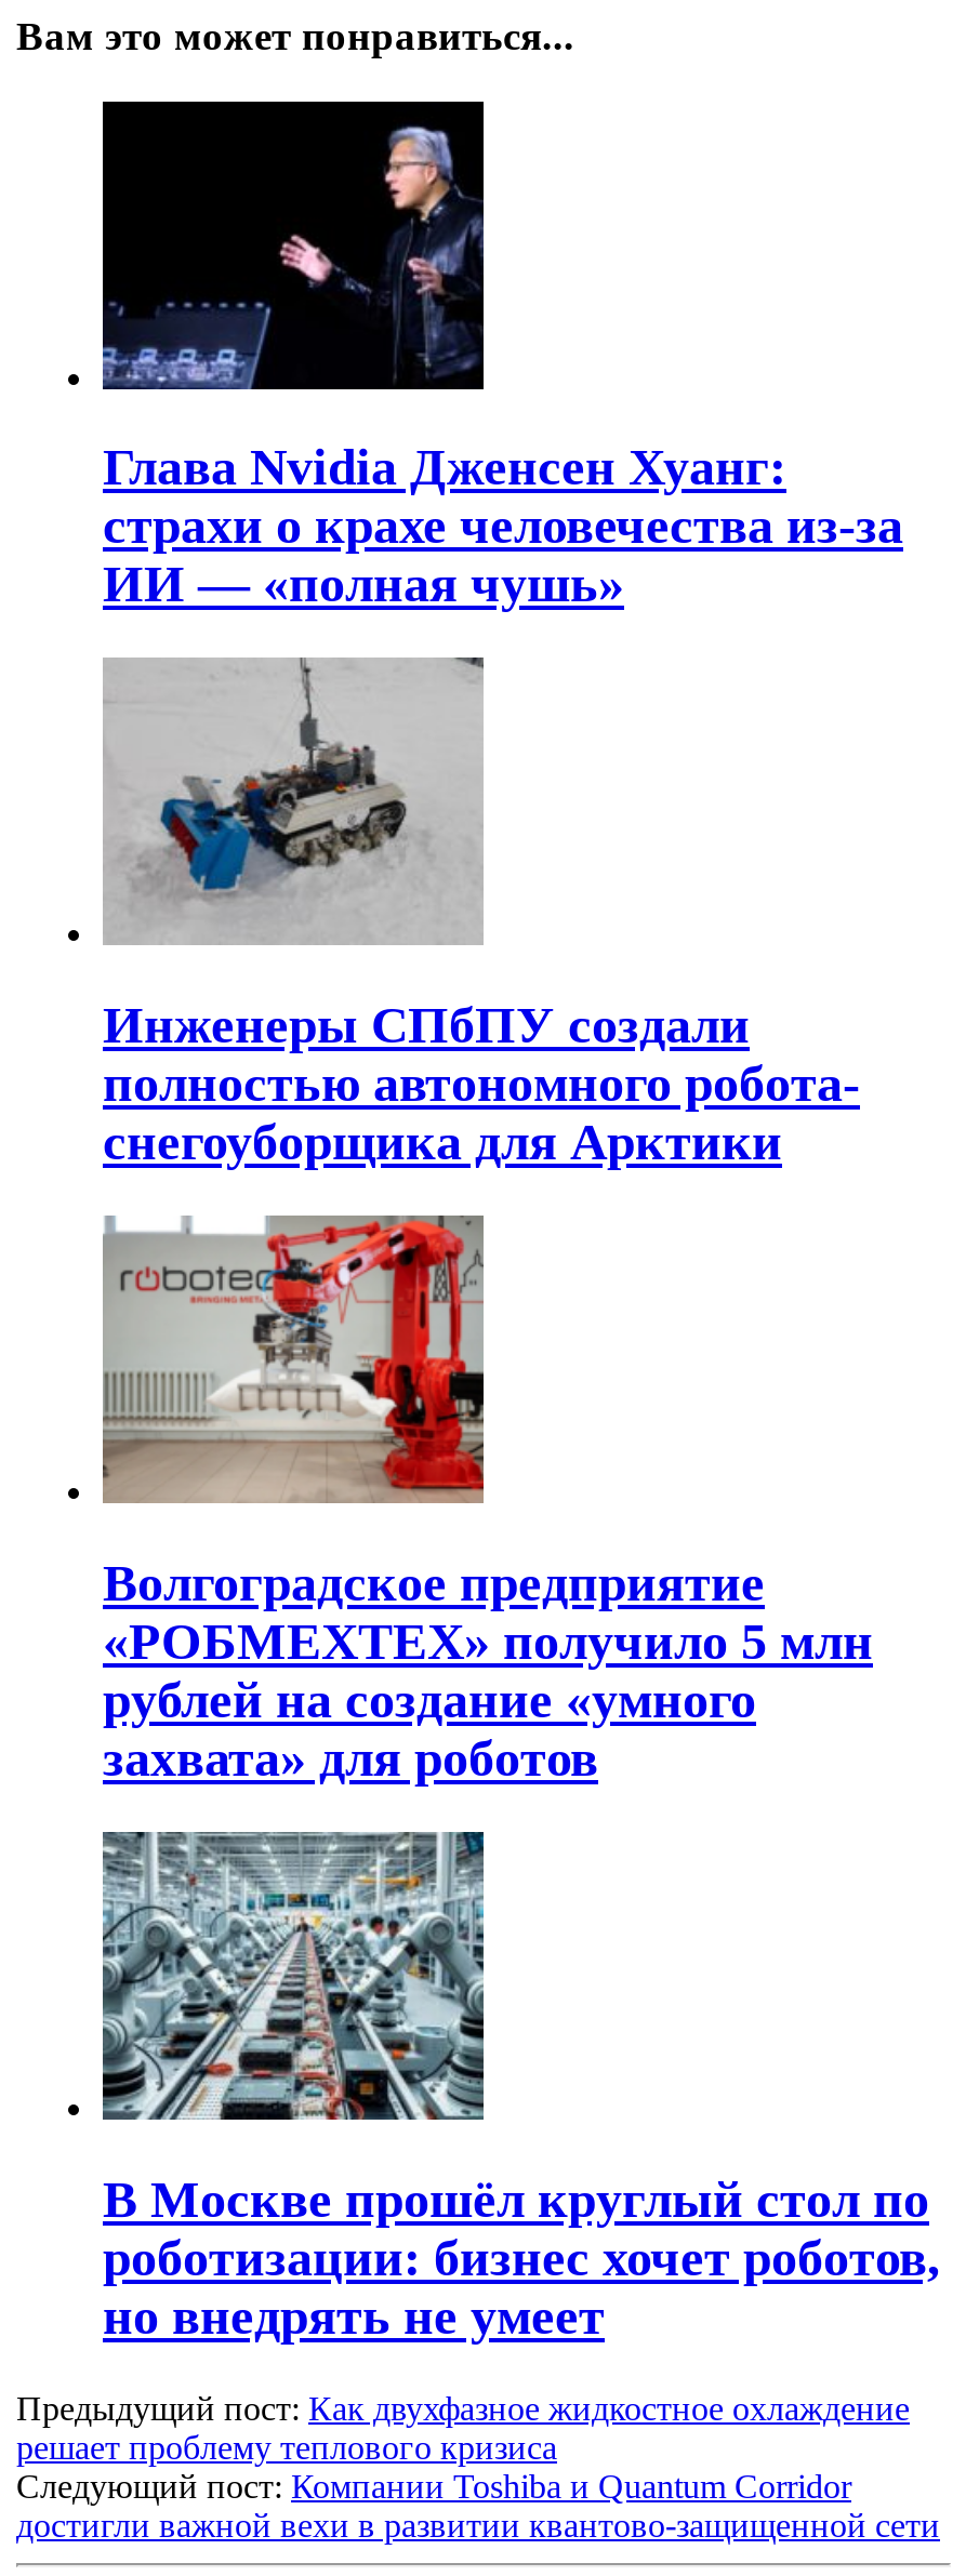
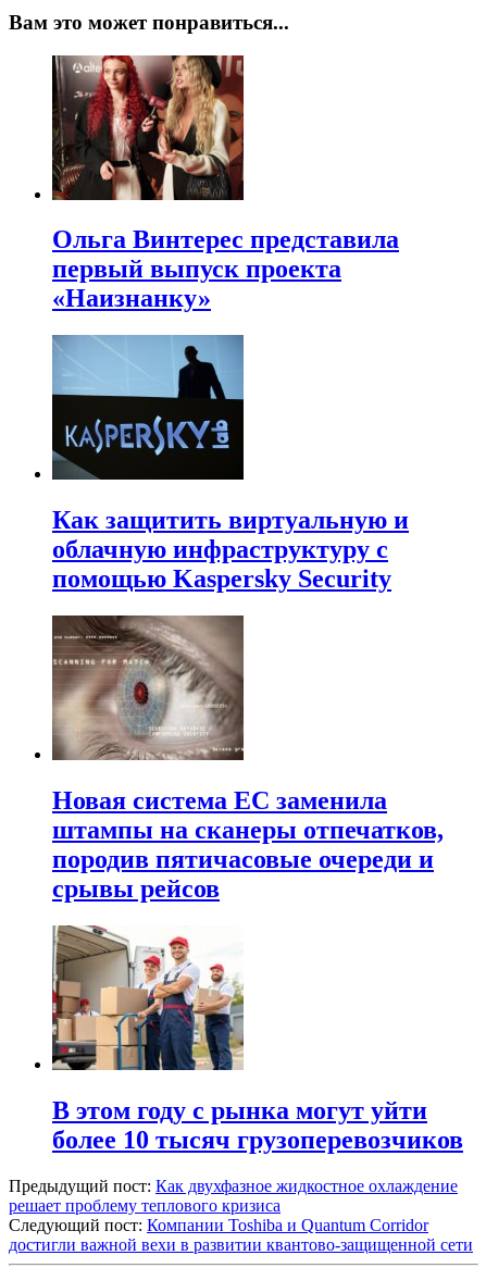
[101,99,903,613] [image] | Глава Nvidia Дженсен Хуанг: | страхи о крахе человечества из-за | ИИ — «полная чушь» -> [51,54,399,313] [image] | Ольга Винтерес представила | первый выпуск проекта | «Наизнанку»
[103,658,860,1171] [image] | Инженеры СПбПУ создали | полностью автономного робота- | снегоуборщика для Арктики -> [52,335,409,593] [image] | Как защитить виртуальную и | облачную инфраструктуру с | помощью Kaspersky Security
[103,1246,873,1787] [image] | Волгоградское предприятие | «РОБМЕХТЕХ» получило 5 млн | рублей на создание «умного | захвата» для роботов -> [52,614,444,903] [image] | Новая система ЕС заменила | штампы на сканеры отпечатков, | породив пятичасовые очереди и | срывы рейсов
[103,1830,940,2344] [image] | В Москве прошёл круглый стол по | роботизации: бизнес хочет роботов, | но внедрять не умеет -> [52,925,463,1154] [image] | В этом году с рынка могут уйти | более 10 тысяч грузоперевозчиков

